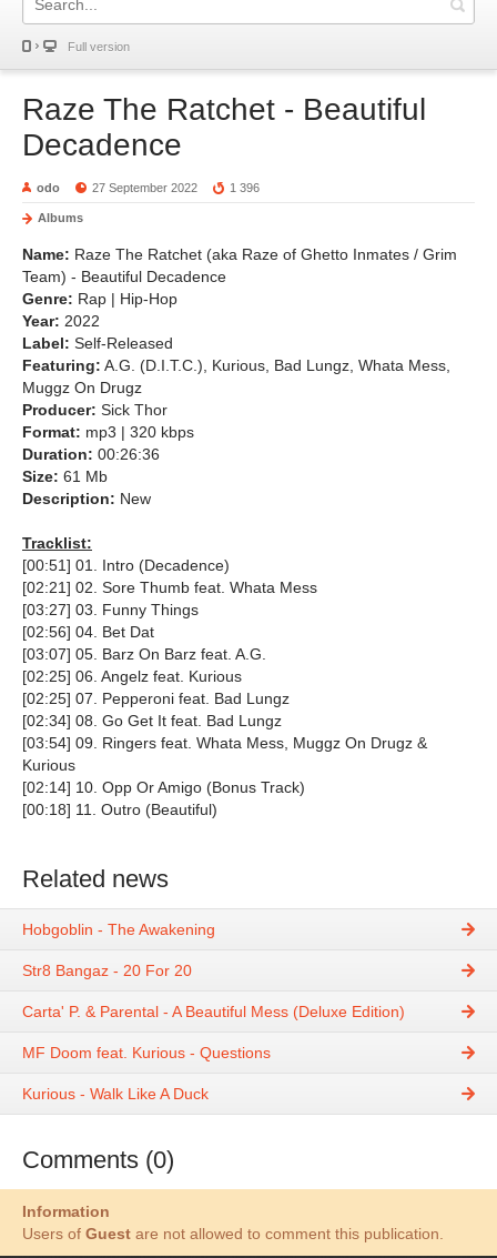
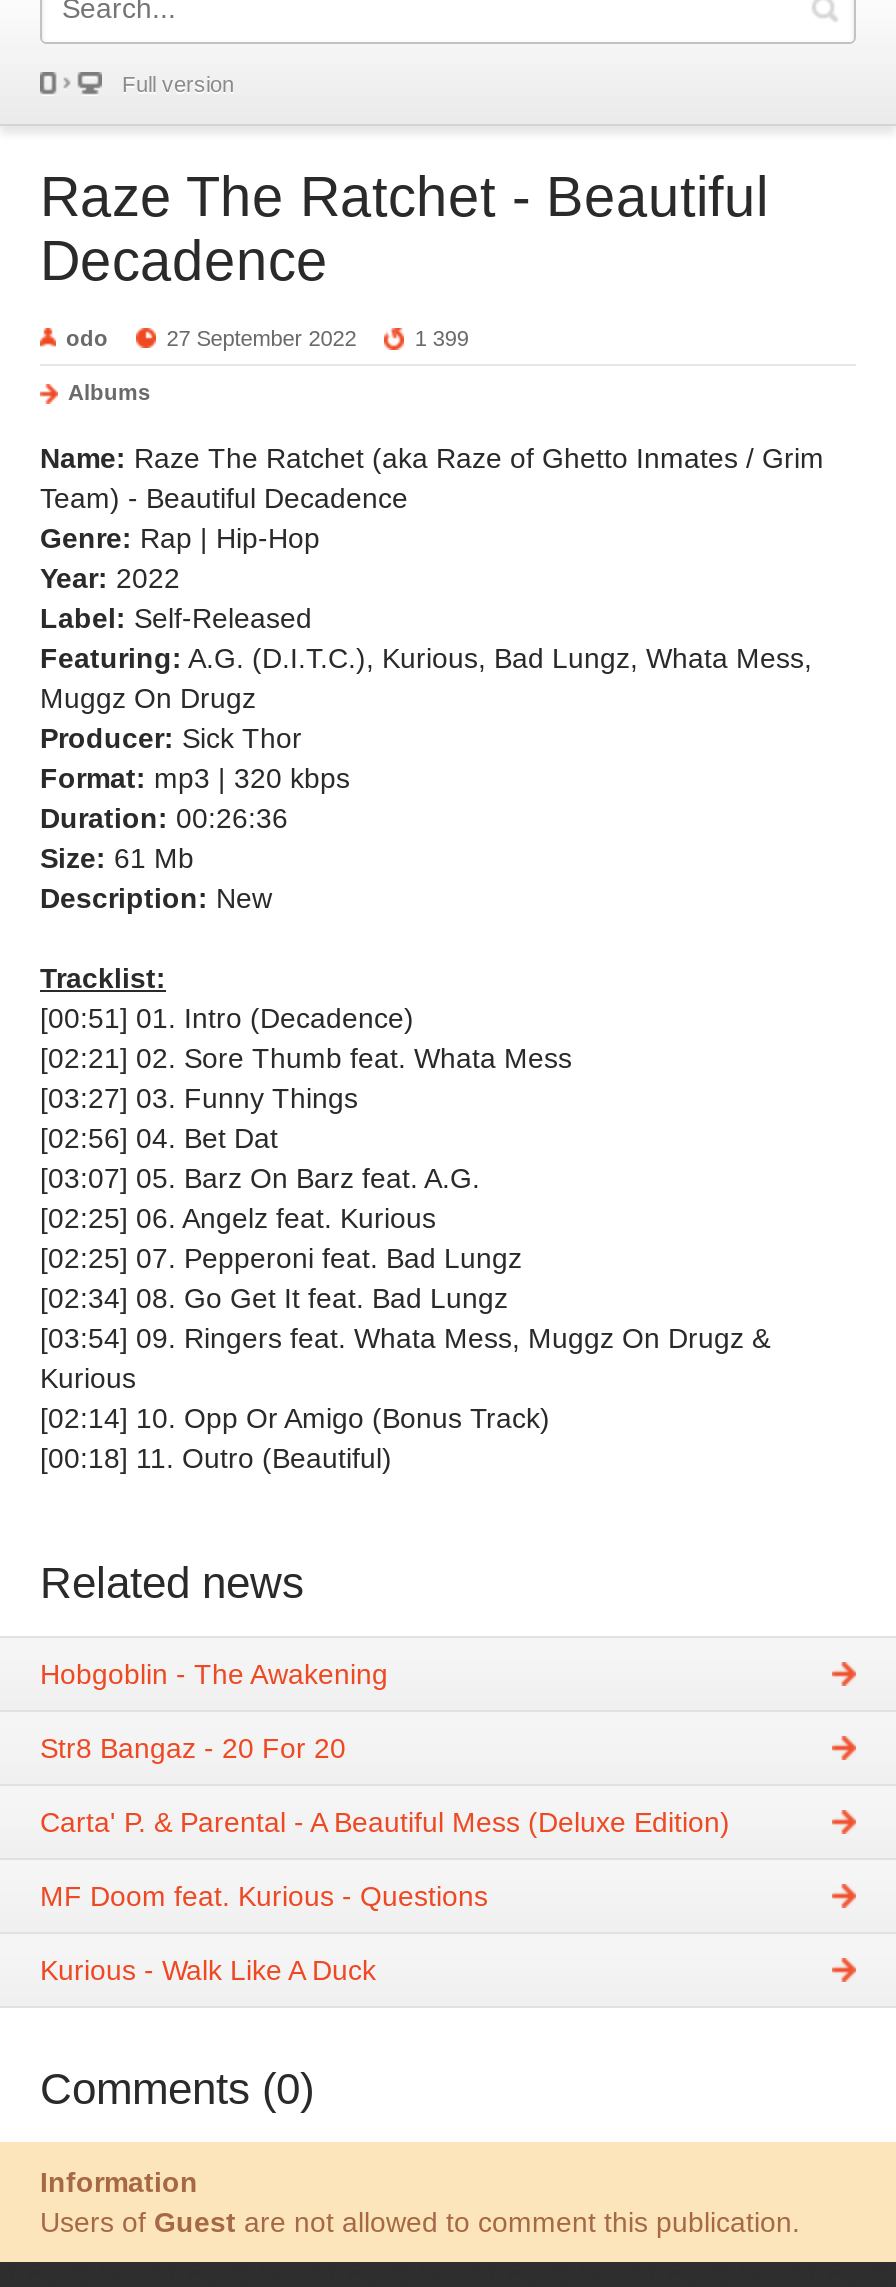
[230,181,260,194] 1 396 -> [415,326,469,350] 1 399

